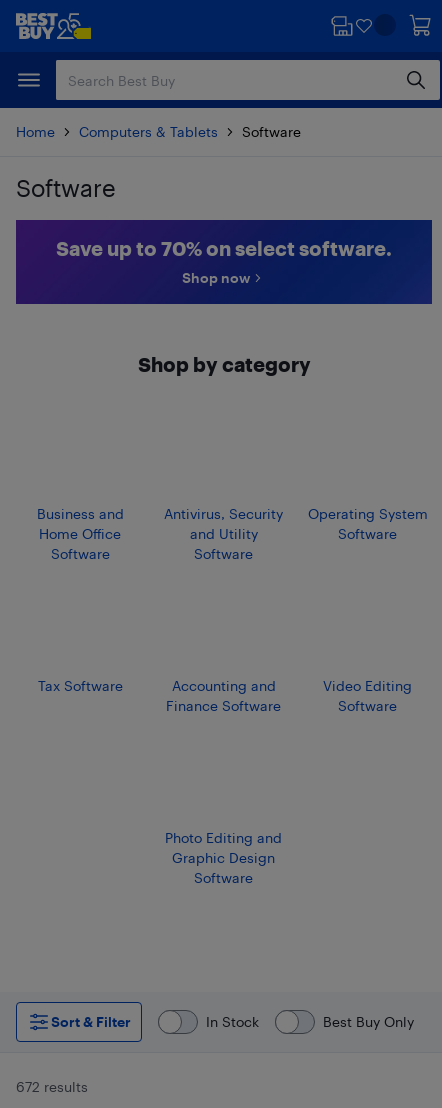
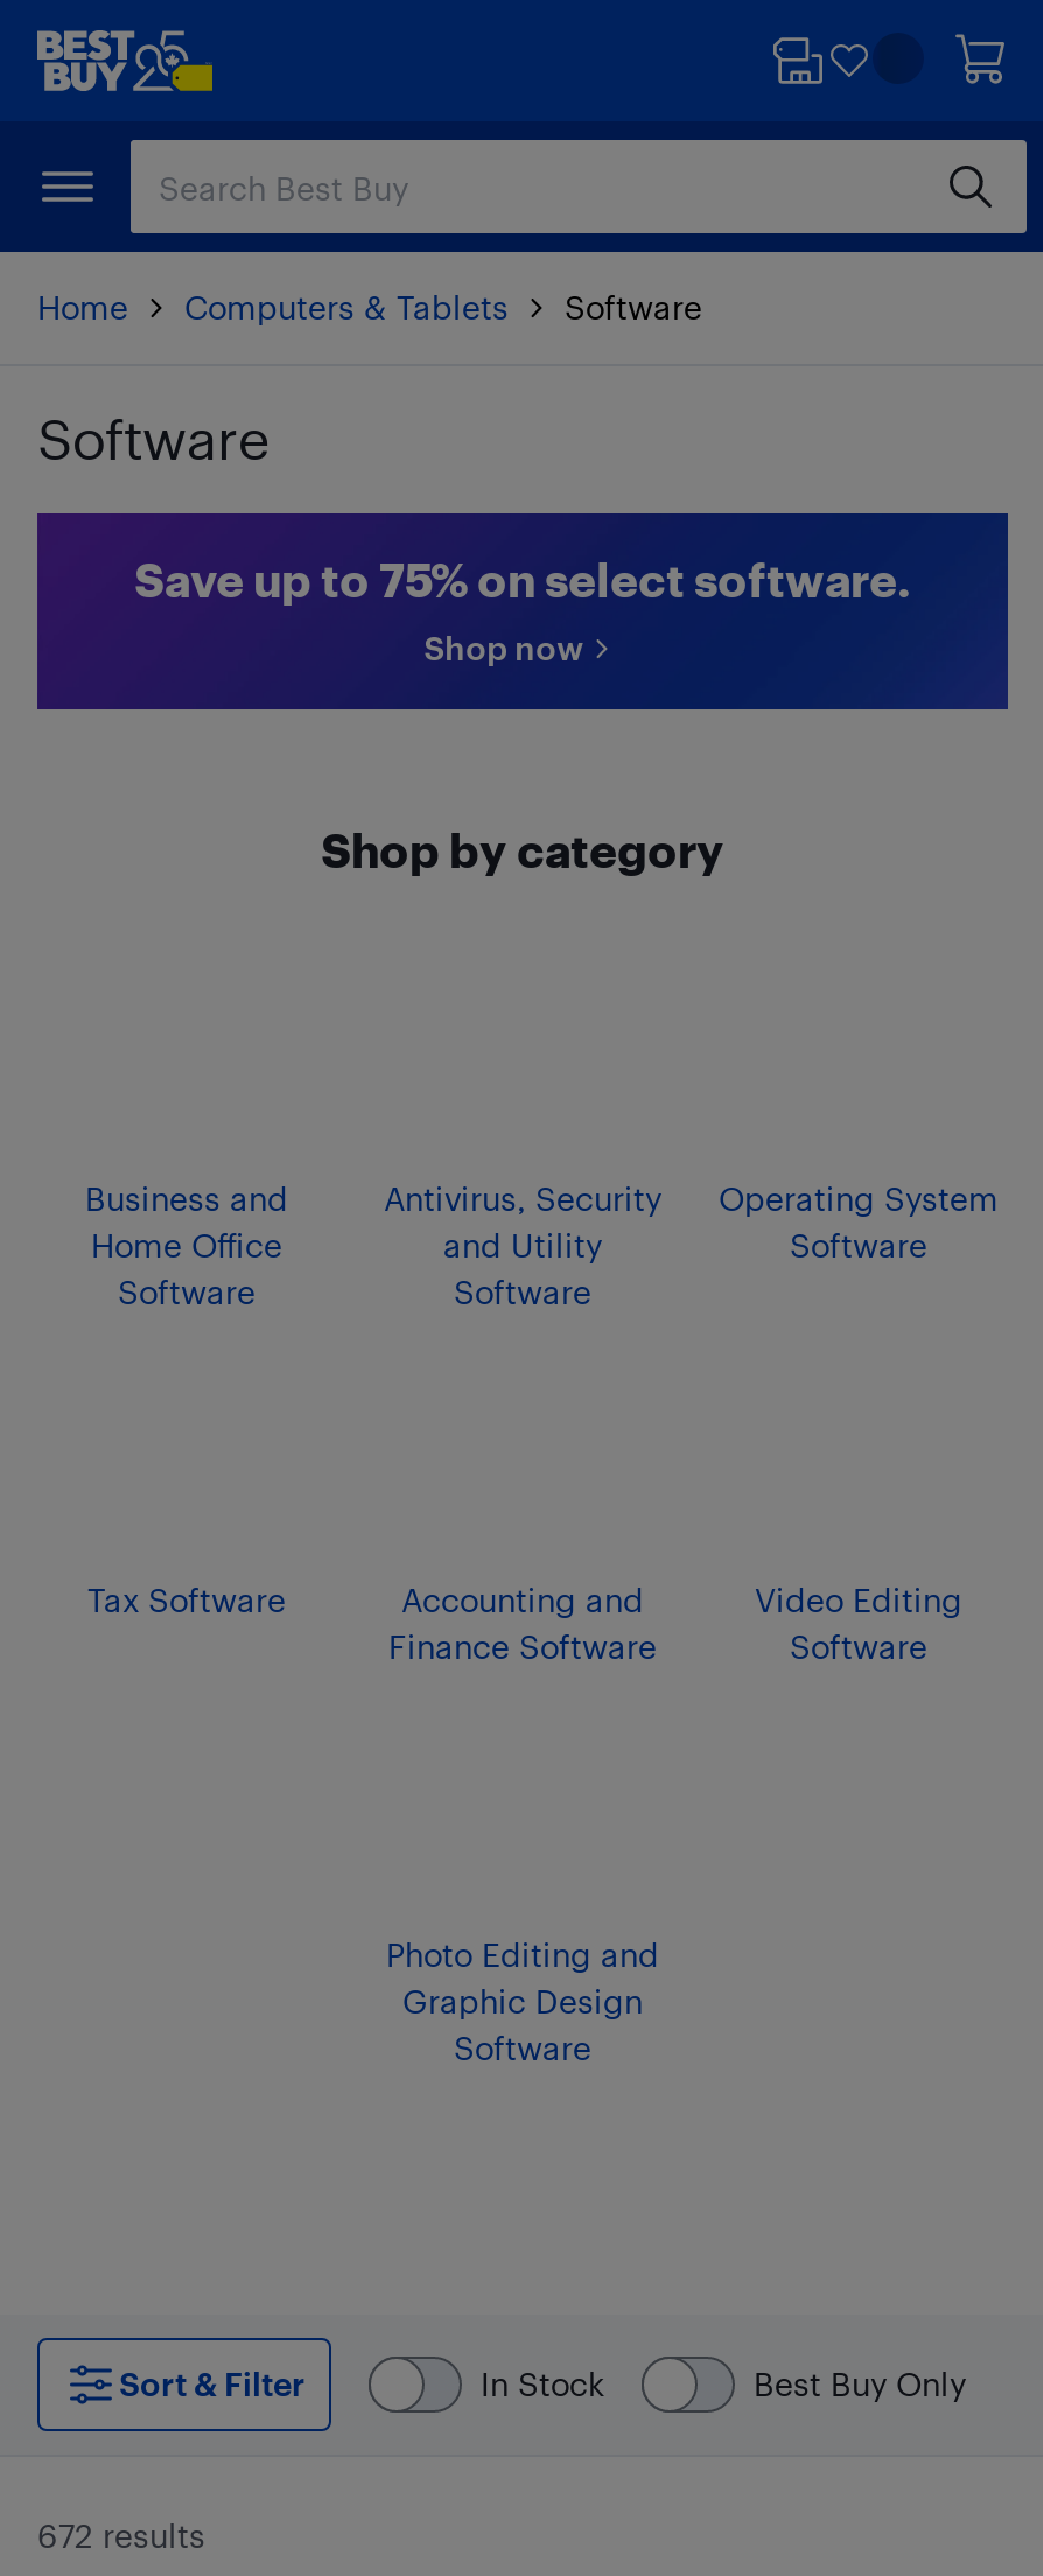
[56,236,392,260] Save up to 70% on select software. -> [134,551,911,607] Save up to 75% on select software.

